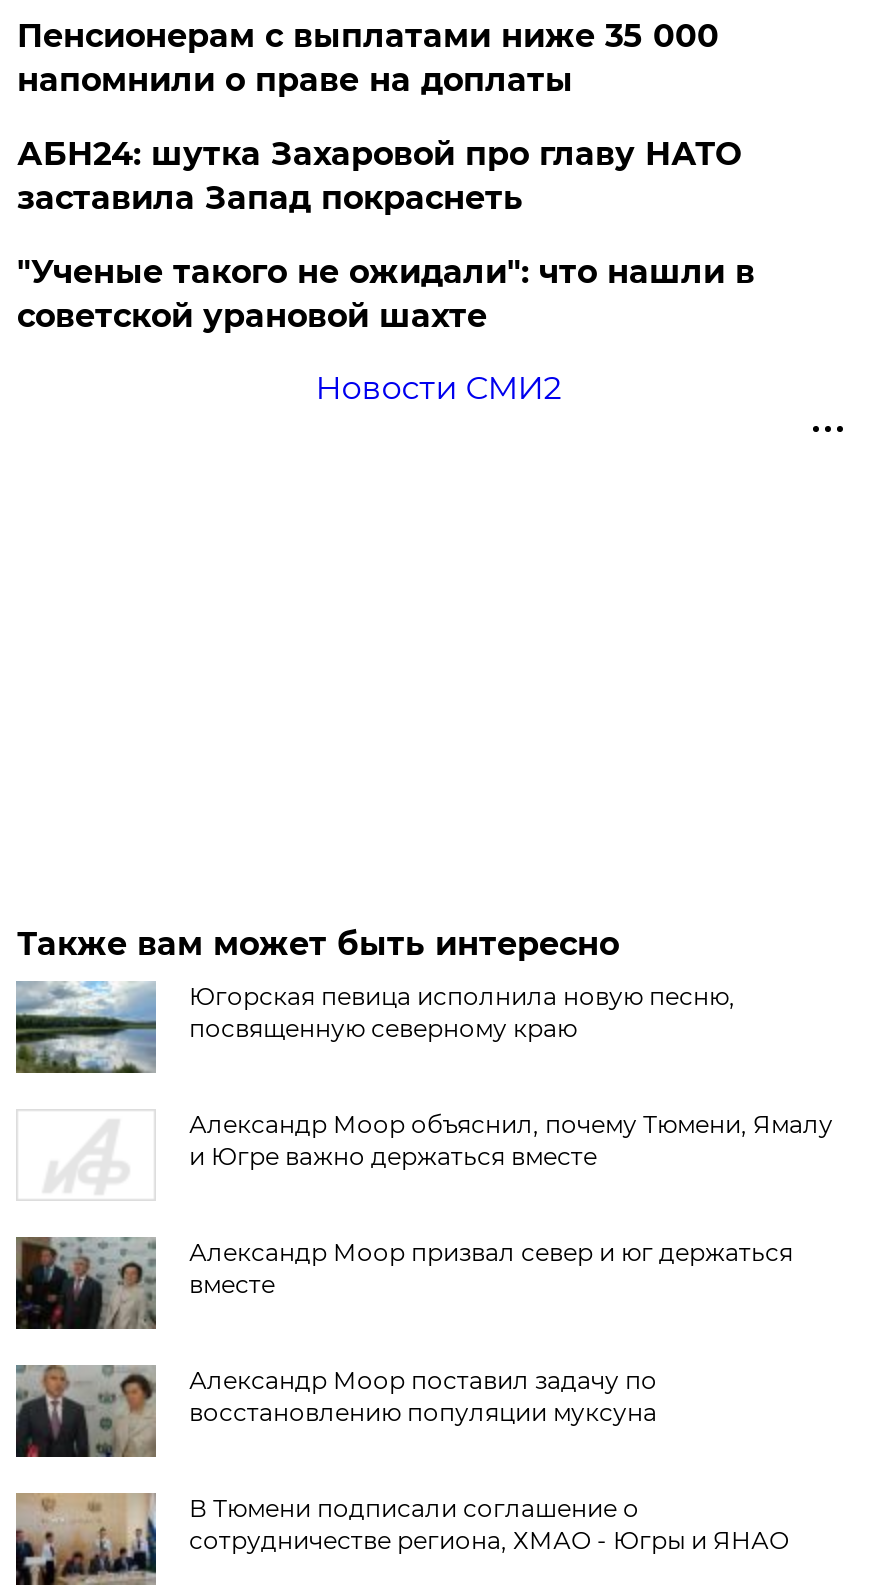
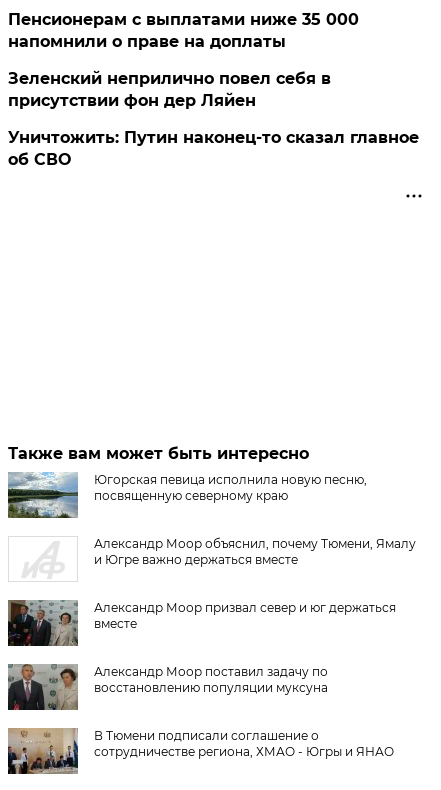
[17,135,755,407] АБН24: шутка Захаровой про главу НАТО | заставила Запад покраснеть | "Ученые такого не ожидали": что нашли в | советской урановой шахте | Новости СМИ2 -> [8,69,419,169] Зеленский неприлично повел cебя в | присутствии фон дер Ляйен | Уничтожить: Путин наконец-то сказал главное | об СВО

